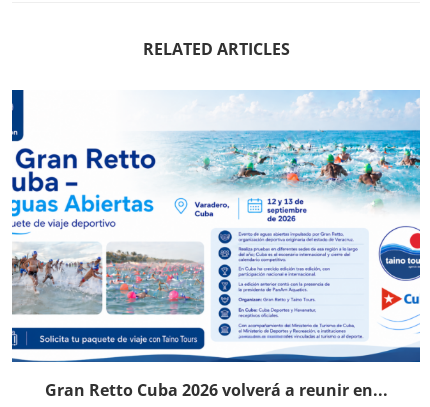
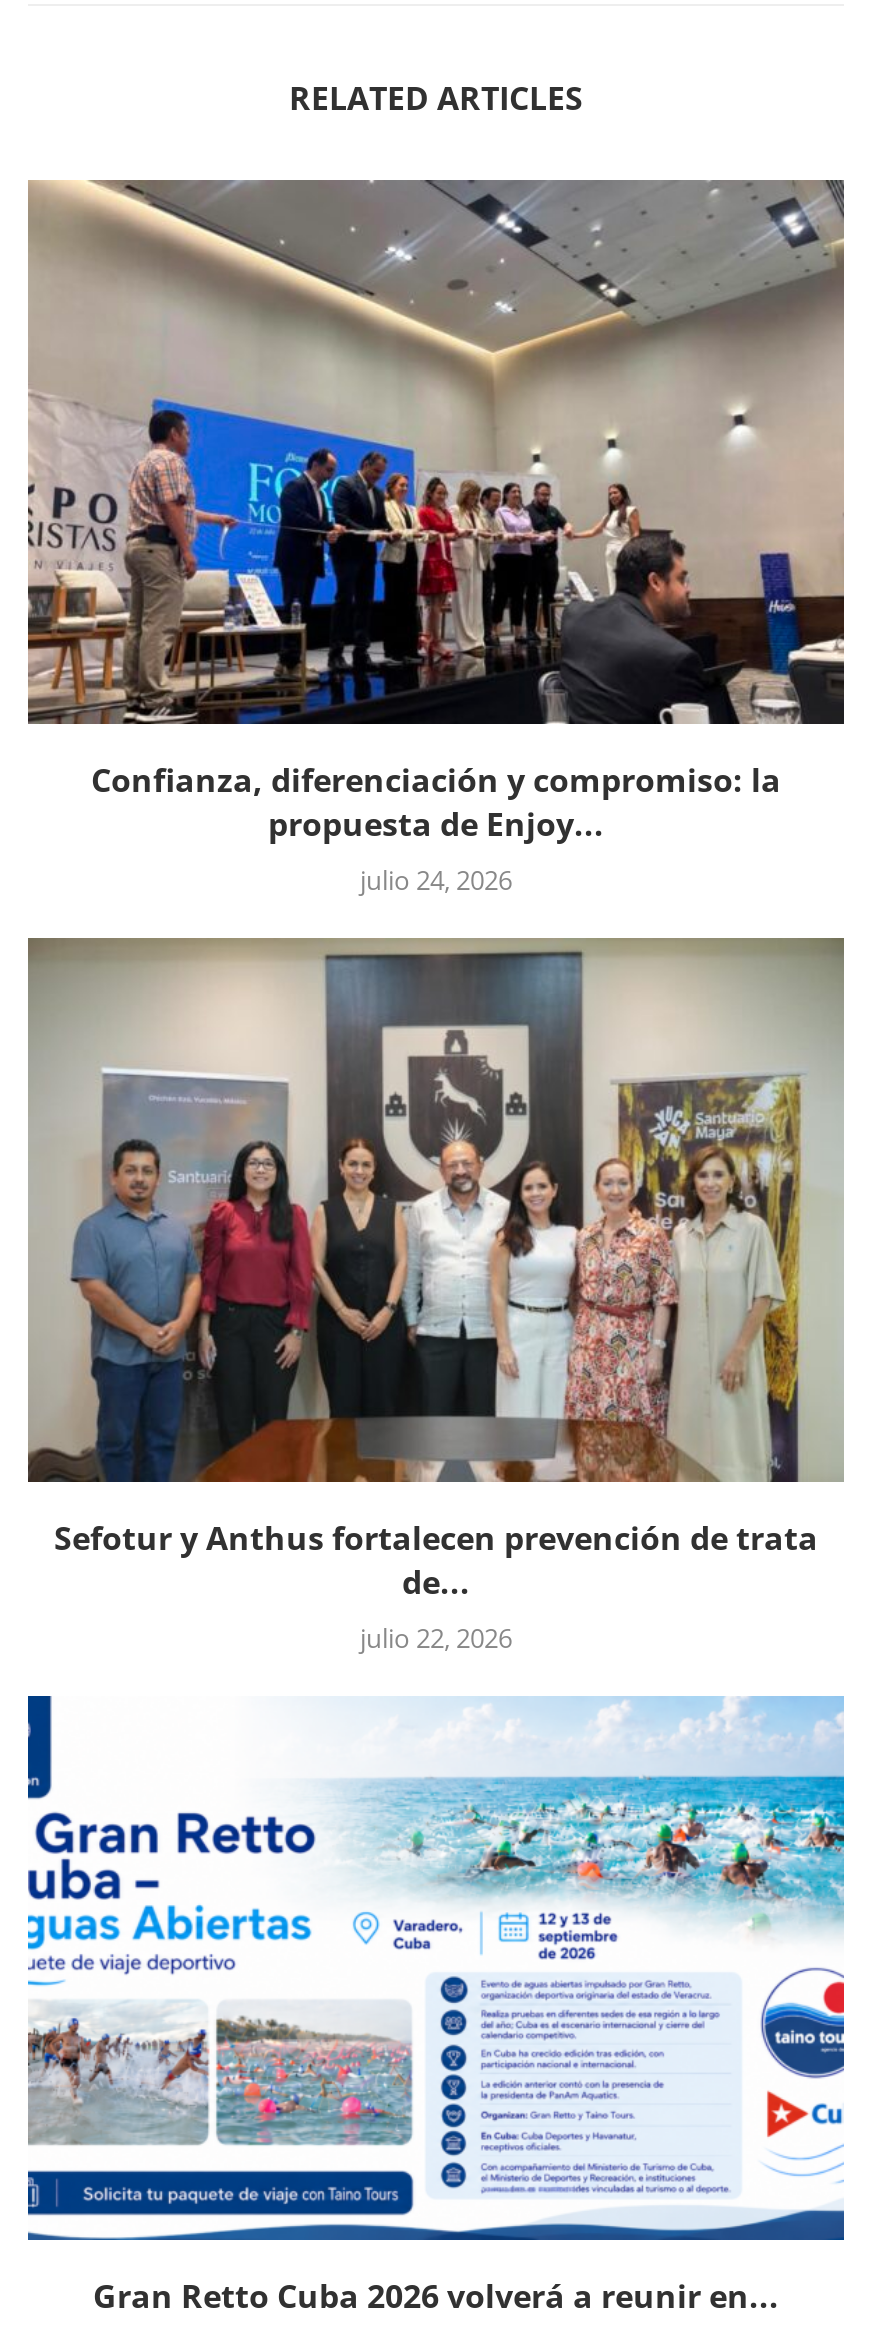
none -> [26,179,846,898] [image] | Confianza, diferenciación y compromiso: la | propuesta de Enjoy... | julio 24, 2026
none -> [26,937,846,1656] [image] | Sefotur y Anthus fortalecen prevención de trata | de... | julio 22, 2026

